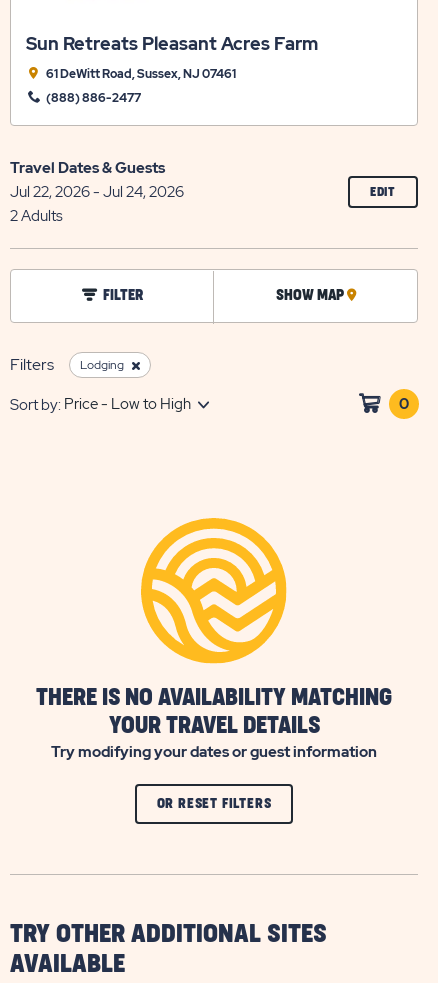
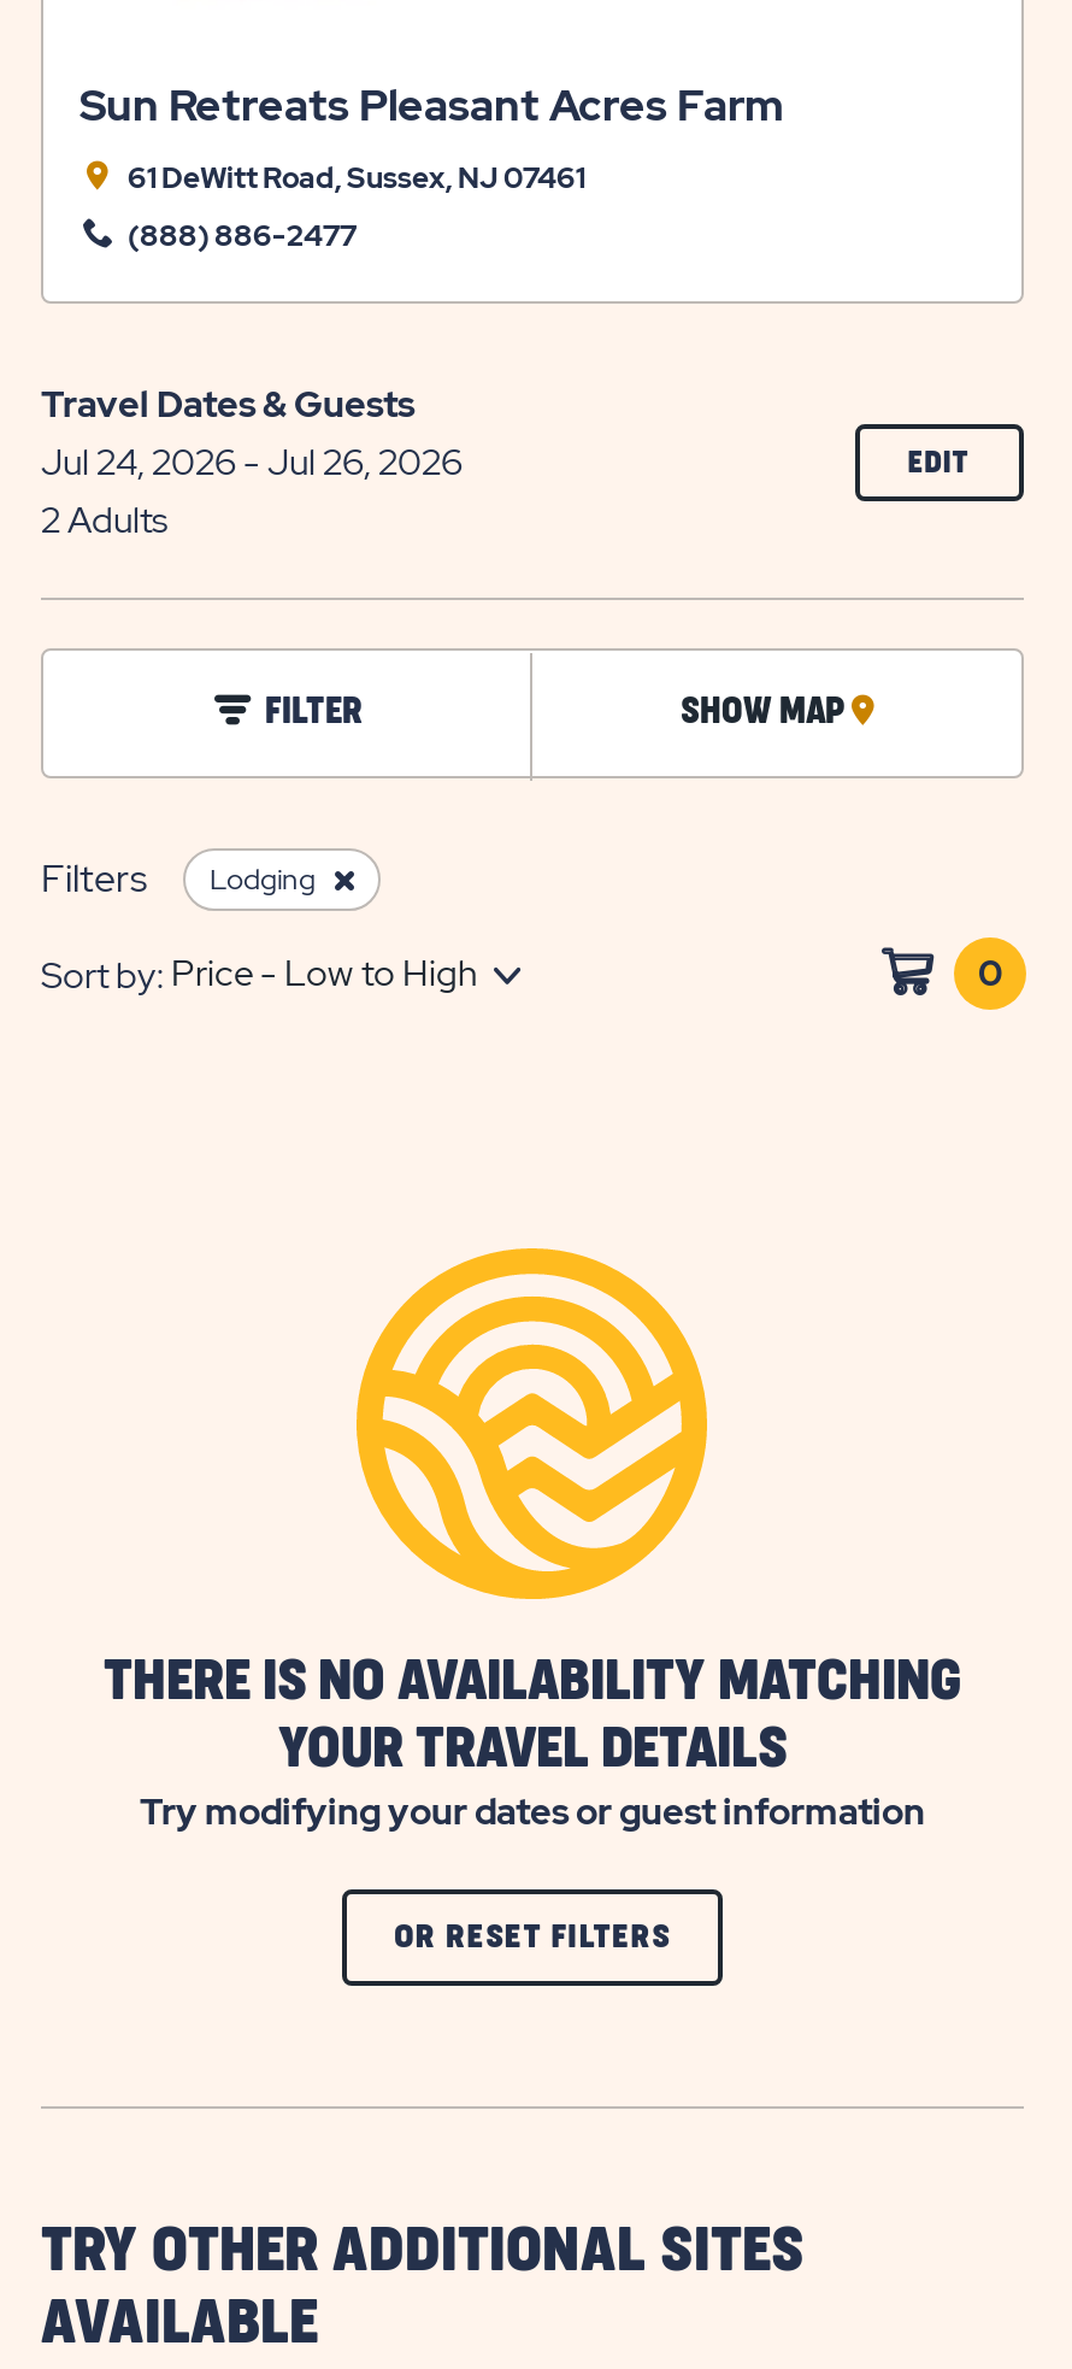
[10,182,184,202] Jul 22, 2026 - Jul 24, 2026 -> [41,438,463,486] Jul 24, 2026 - Jul 26, 2026

